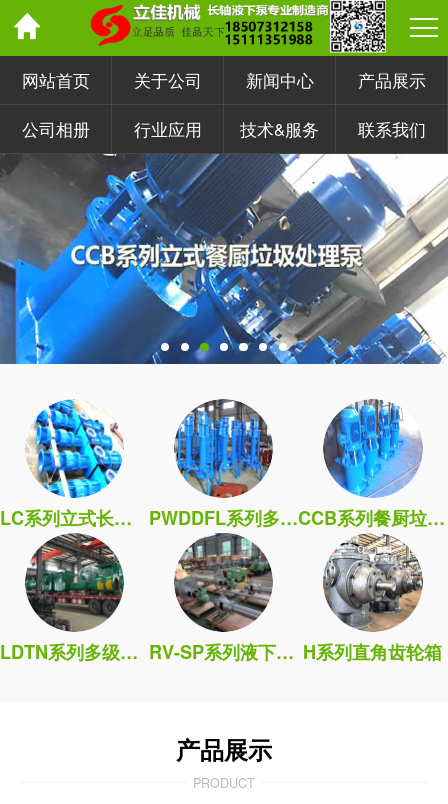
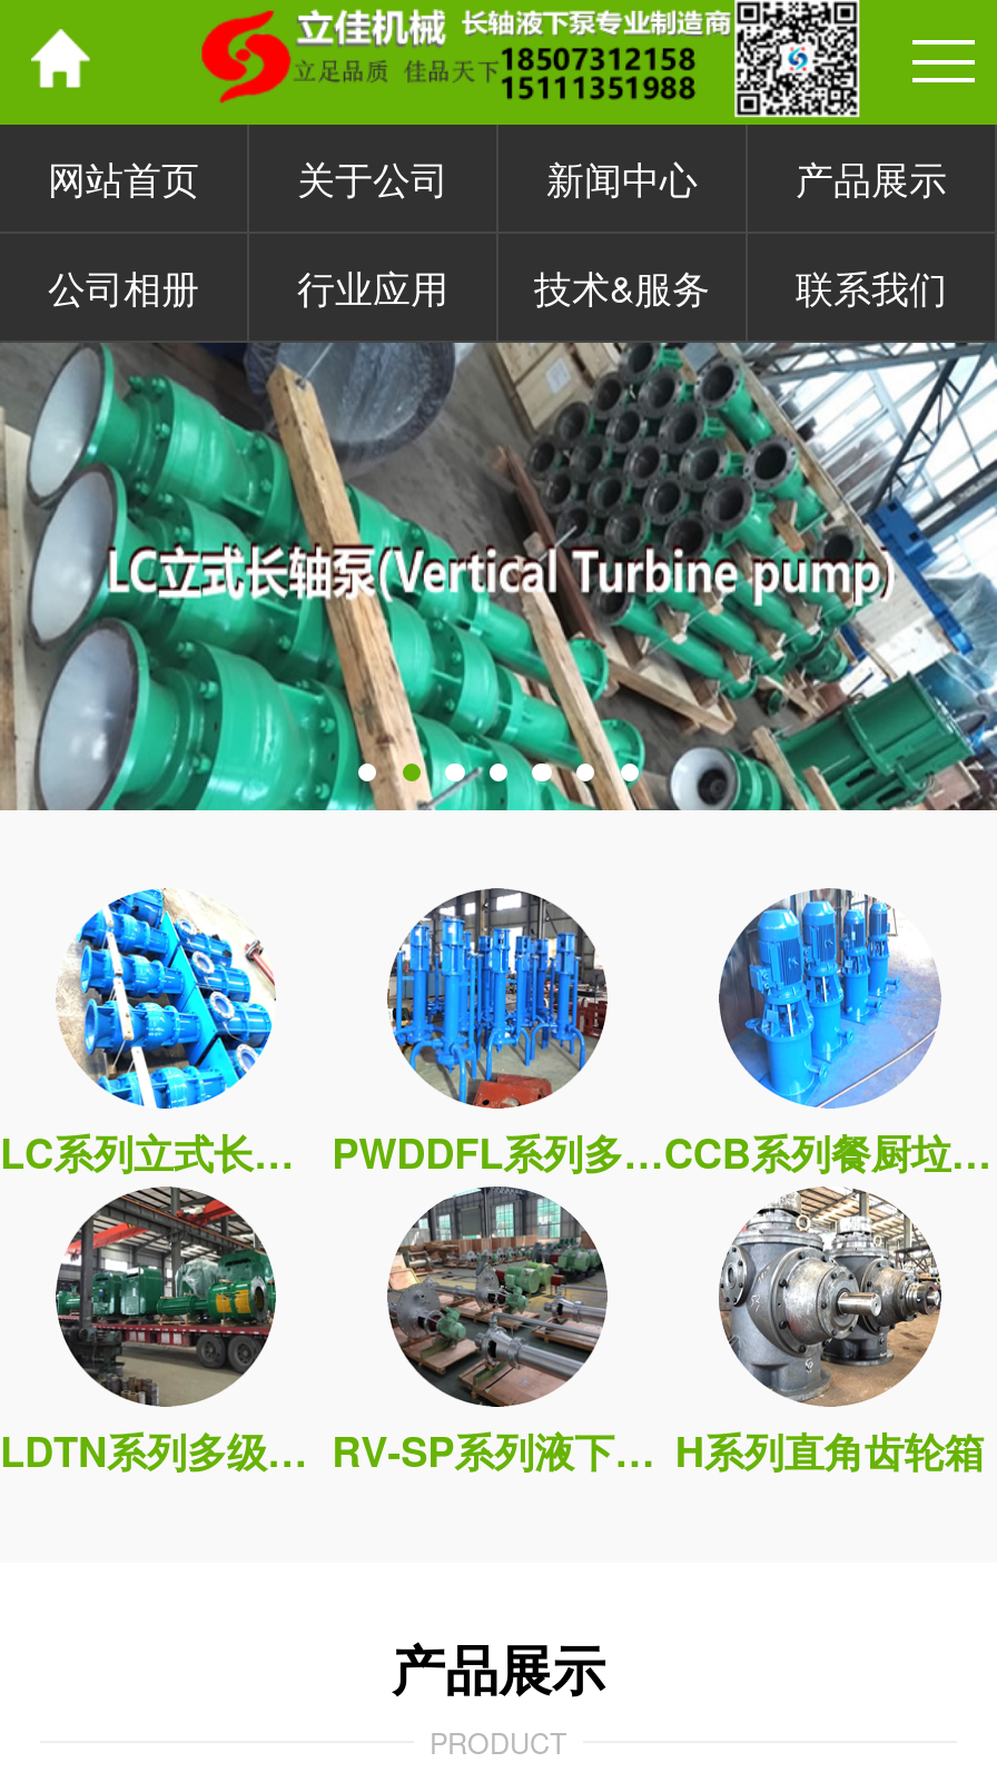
[3,153,445,365] [image] -> [7,341,990,813] [image]

